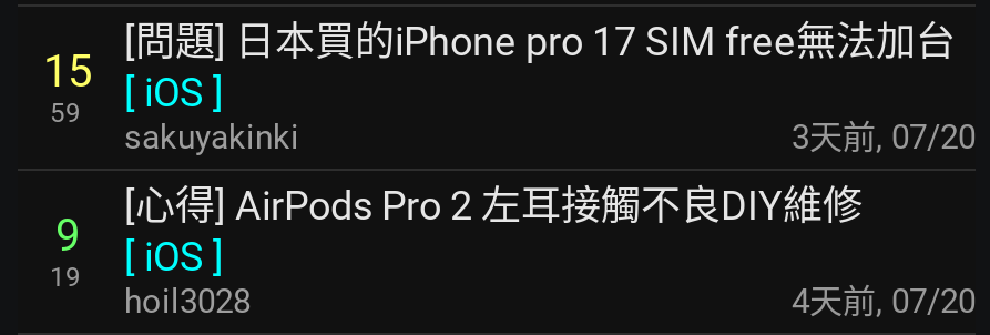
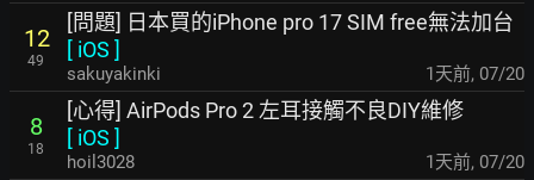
[32,45,92,98] 15 -> [17,24,49,53] 12
[43,98,81,129] 59 -> [23,53,44,69] 49
[792,118,976,158] 3天前, 07/20 -> [426,63,524,85] 1天前, 07/20
[44,209,80,262] 9 -> [24,112,43,141] 8
[43,262,81,293] 19 -> [23,141,44,158] 18
[792,282,976,322] 4天前, 07/20 -> [426,152,524,173] 1天前, 07/20

